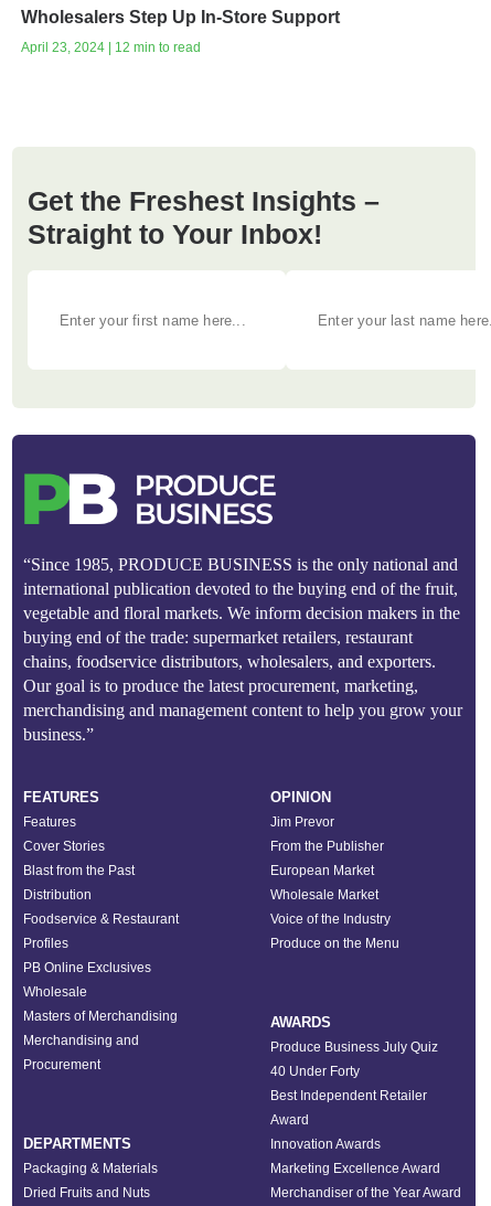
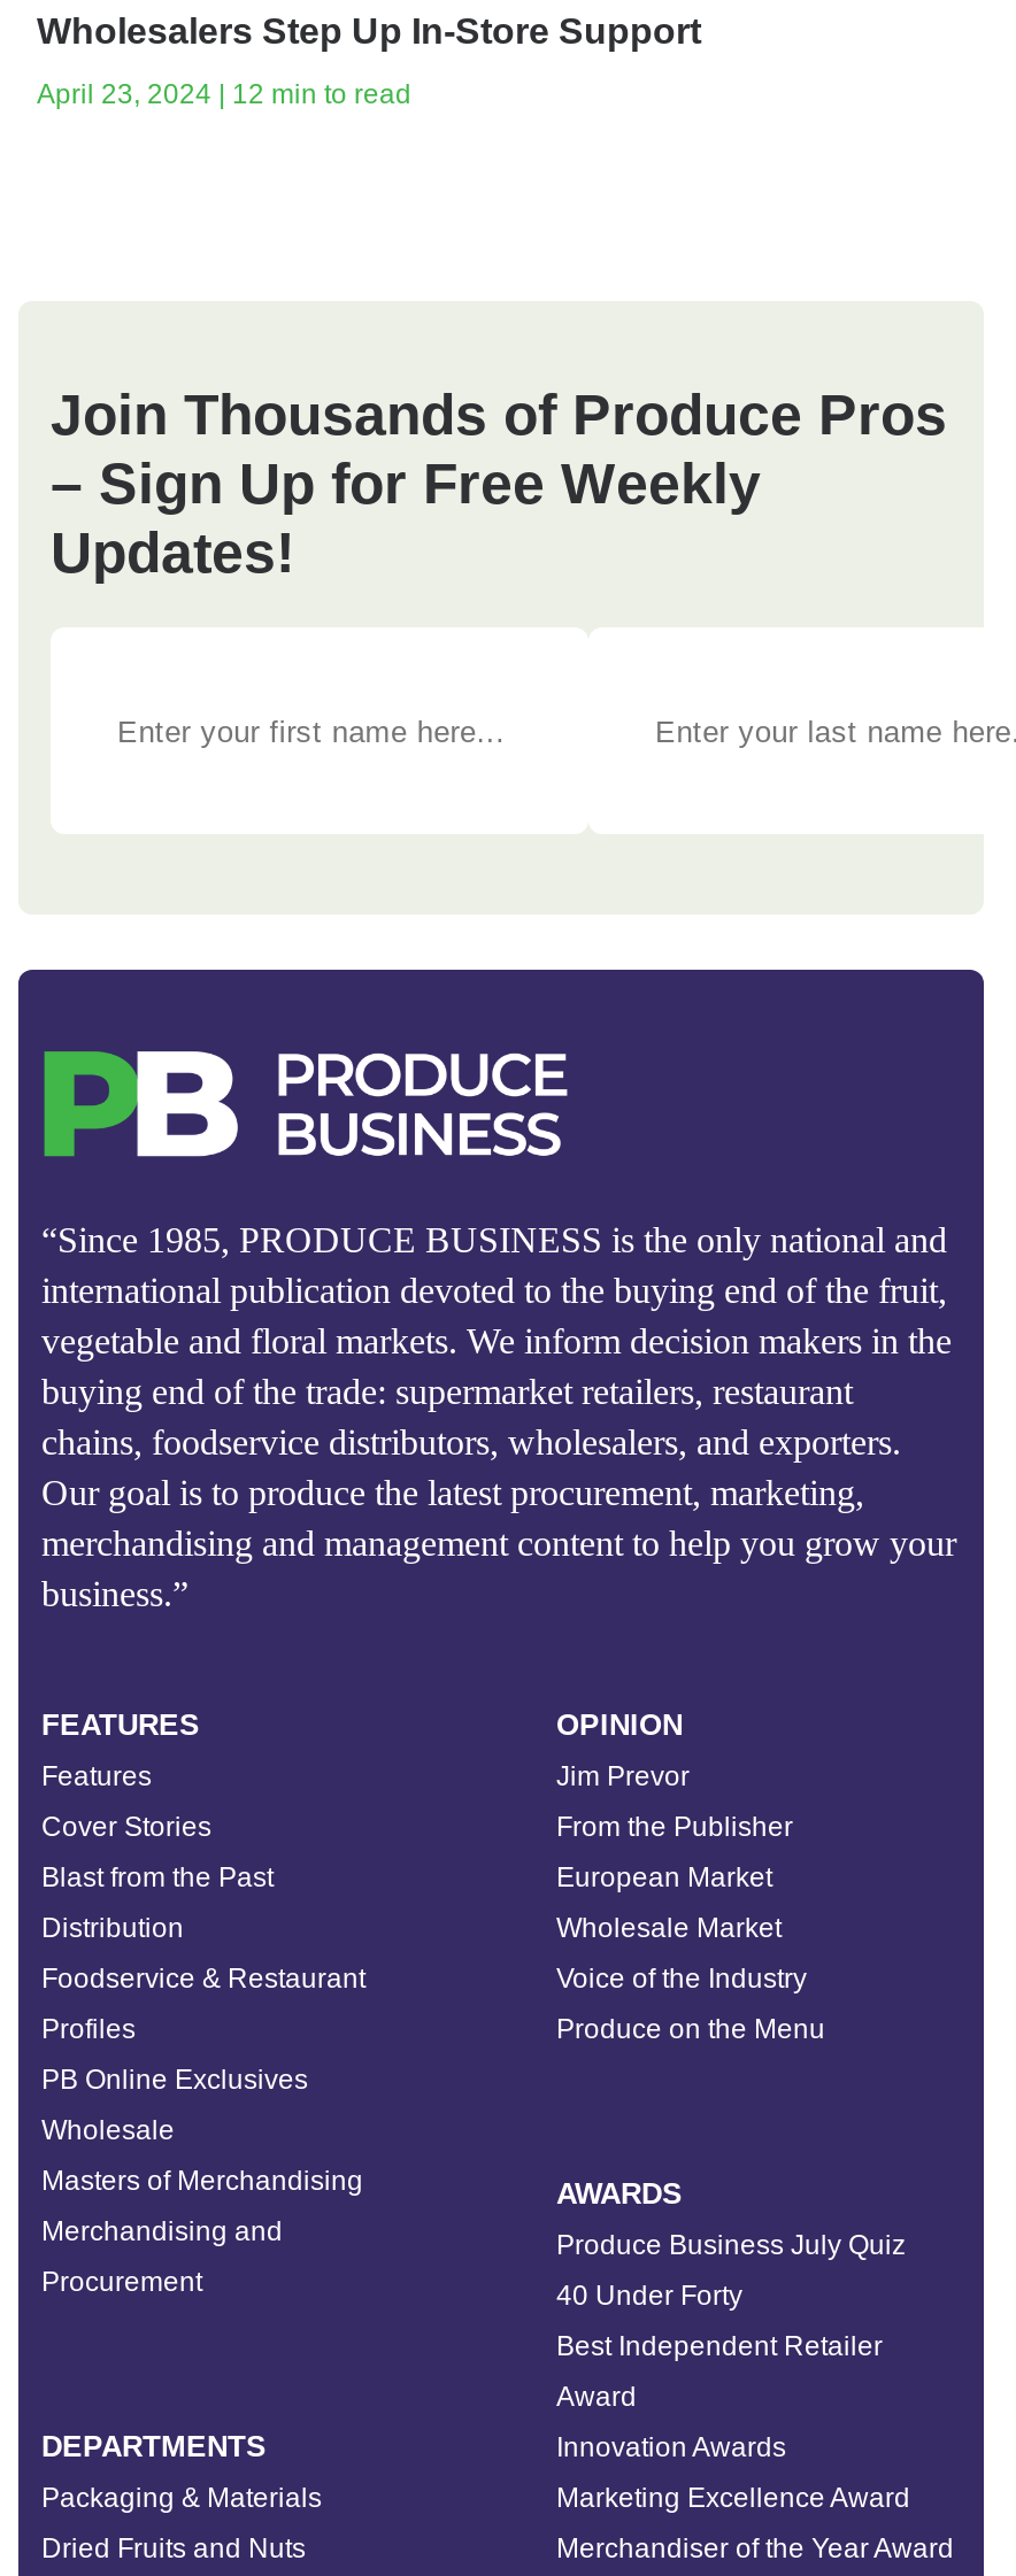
[28,185,380,249] Get the Freshest Insights – | Straight to Your Inbox! -> [51,381,947,584] Join Thousands of Produce Pros | – Sign Up for Free Weekly | Updates!

